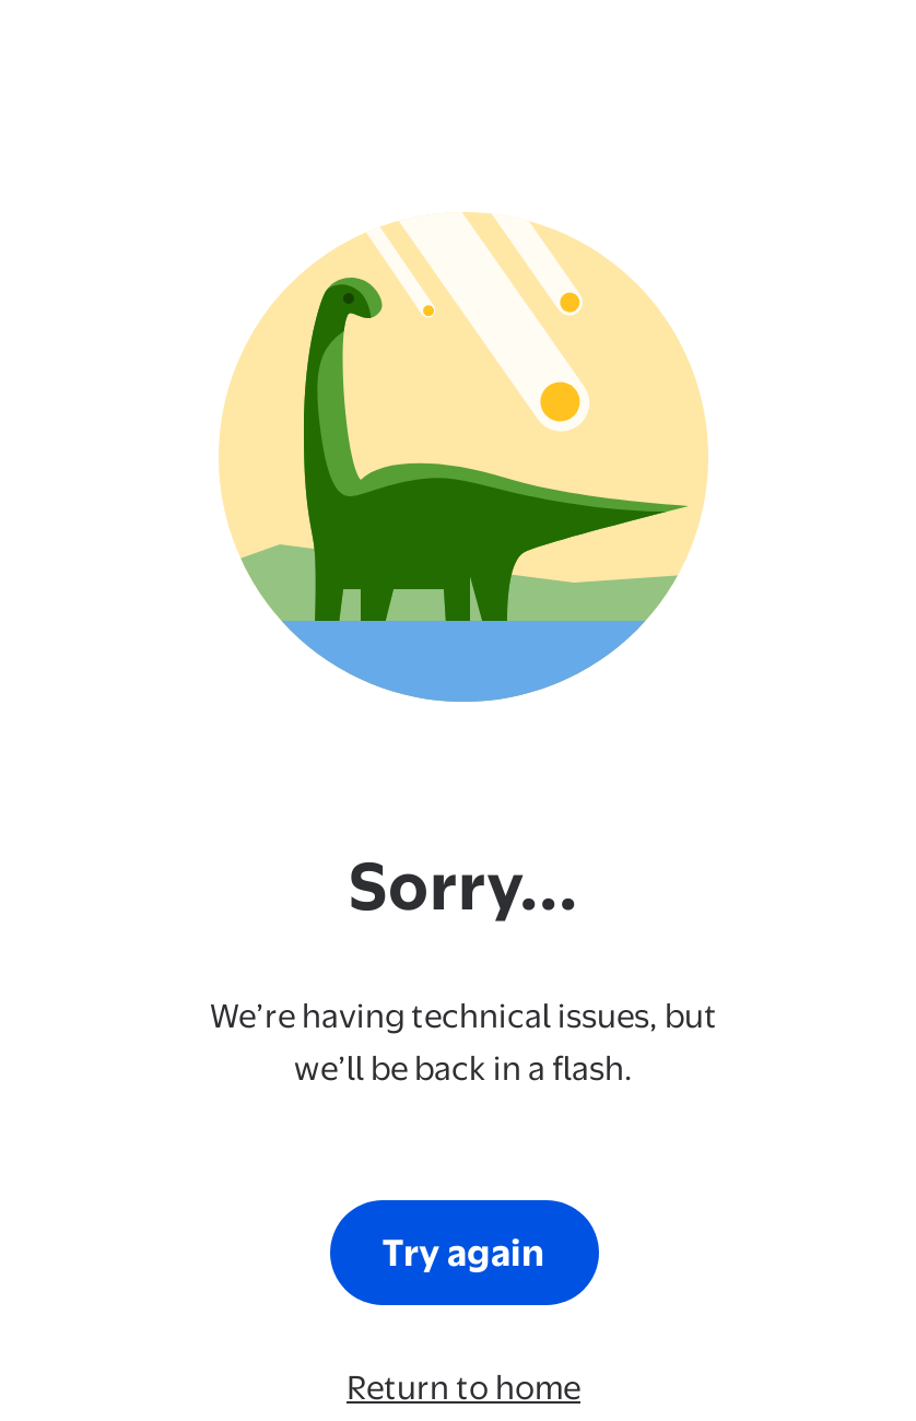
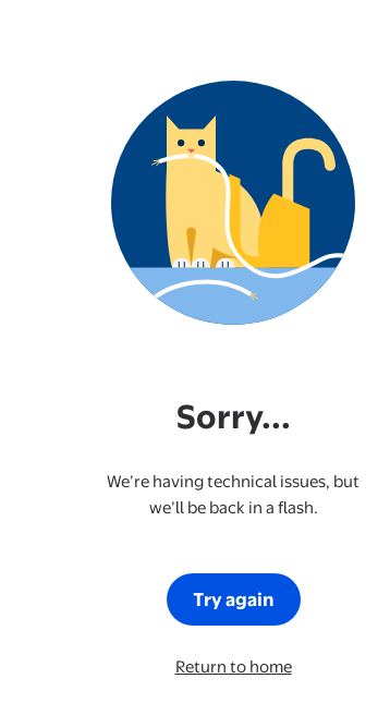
[219,212,708,651] [image] -> [110,80,356,301] [image]

